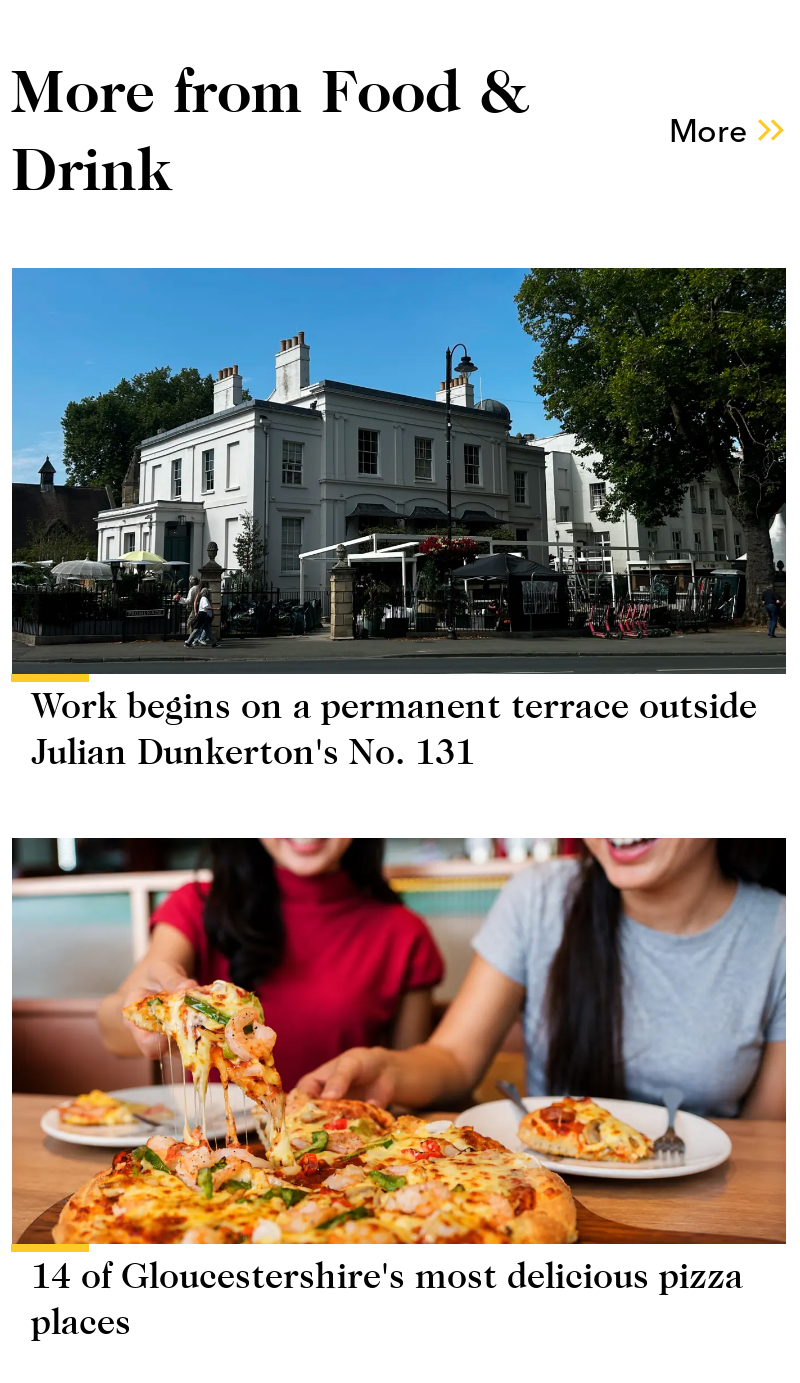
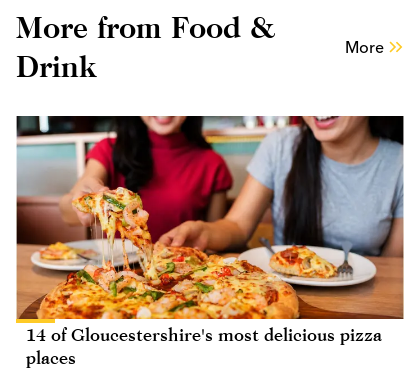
[9,266,789,772] [image] | Work begins on a permanent terrace outside | Julian Dunkerton's No. 131 -> none

